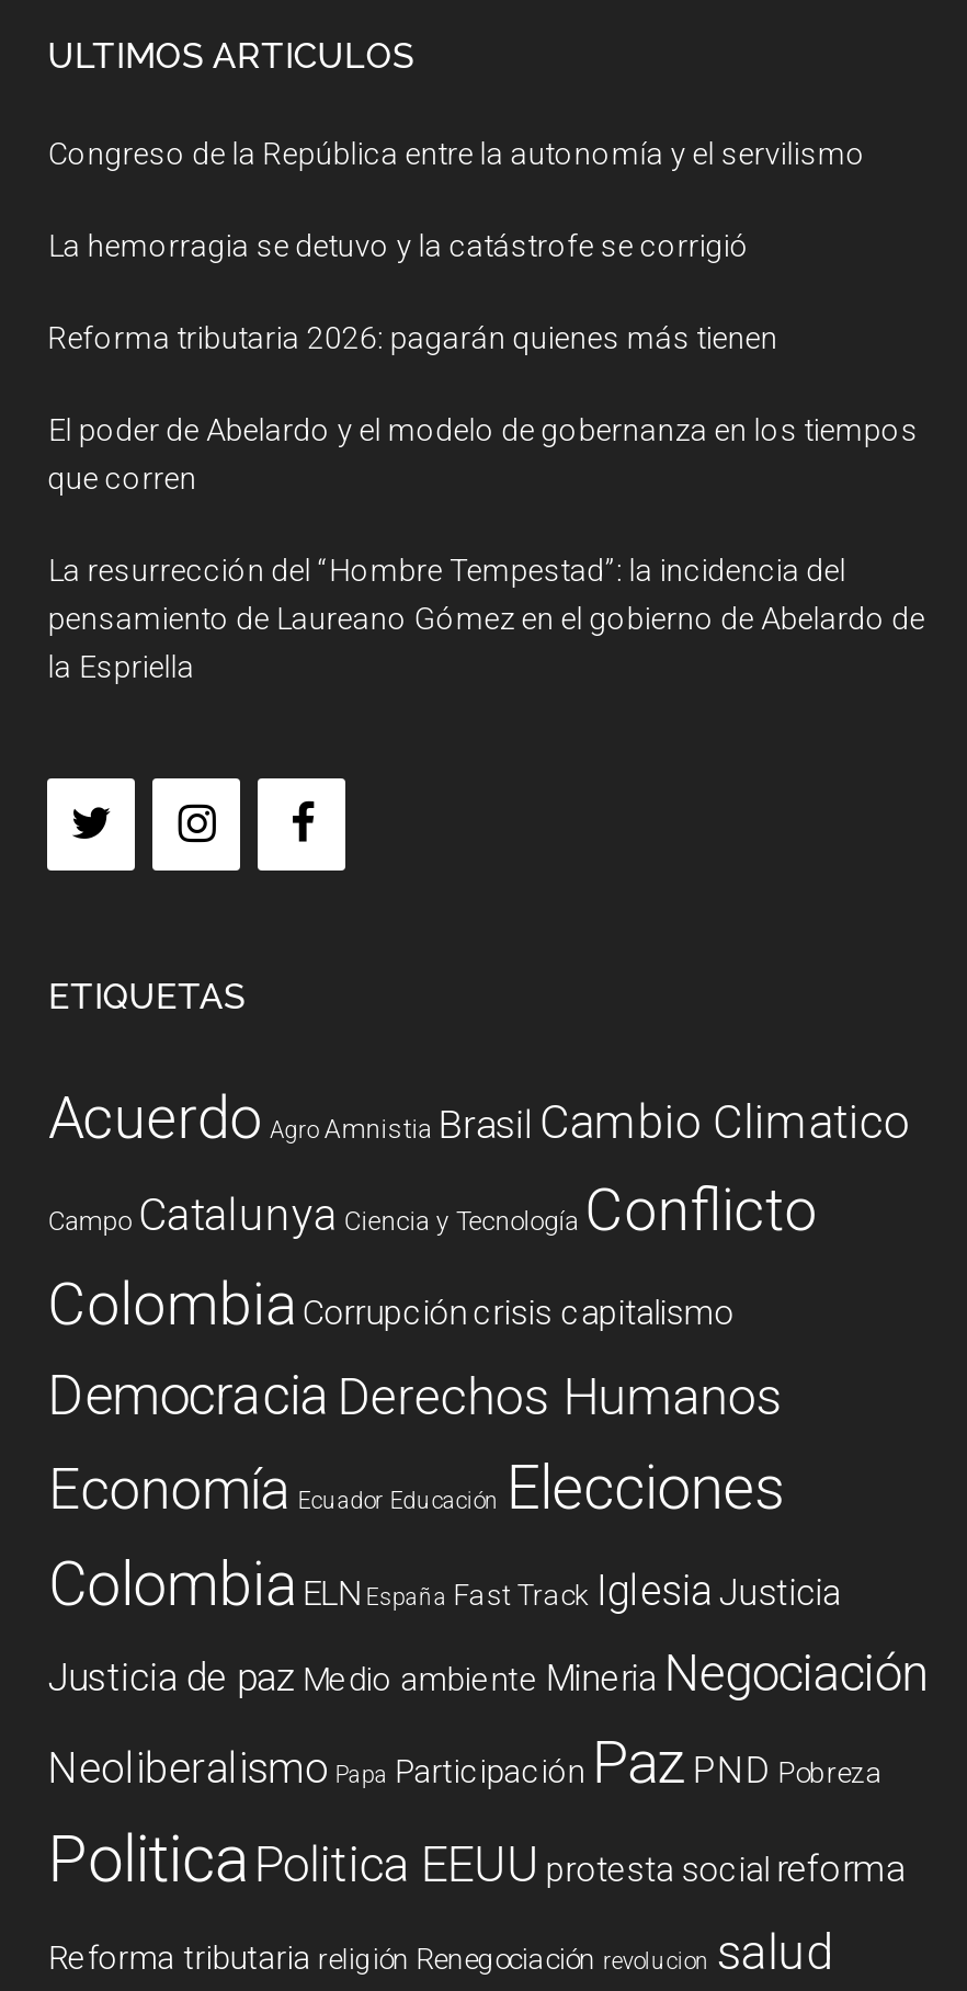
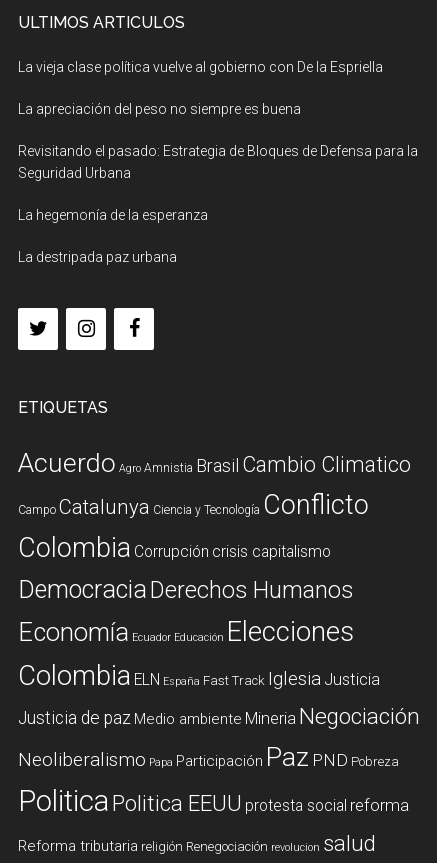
[48,137,866,172] Congreso de la República entre la autonomía y el servilismo -> [18,59,383,75] La vieja clase política vuelve al gobierno con De la Espriella
[48,229,750,264] La hemorragia se detuvo y la catástrofe se corrigió -> [18,101,301,117] La apreciación del peso no siempre es buena
[48,321,778,356] Reforma tributaria 2026: pagarán quienes más tienen -> [18,143,418,181] Revisitando el pasado: Estrategia de Bloques de Defensa para la | Seguridad Urbana
[48,413,919,496] El poder de Abelardo y el modelo de gobernanza en los tiempos | que corren -> [18,207,208,223] La hegemonía de la esperanza
[48,553,925,685] La resurrección del “Hombre Tempestad”: la incidencia del | pensamiento de Laureano Gómez en el gobierno de Abelardo de | la Espriella -> [18,249,177,265] La destripada paz urbana

